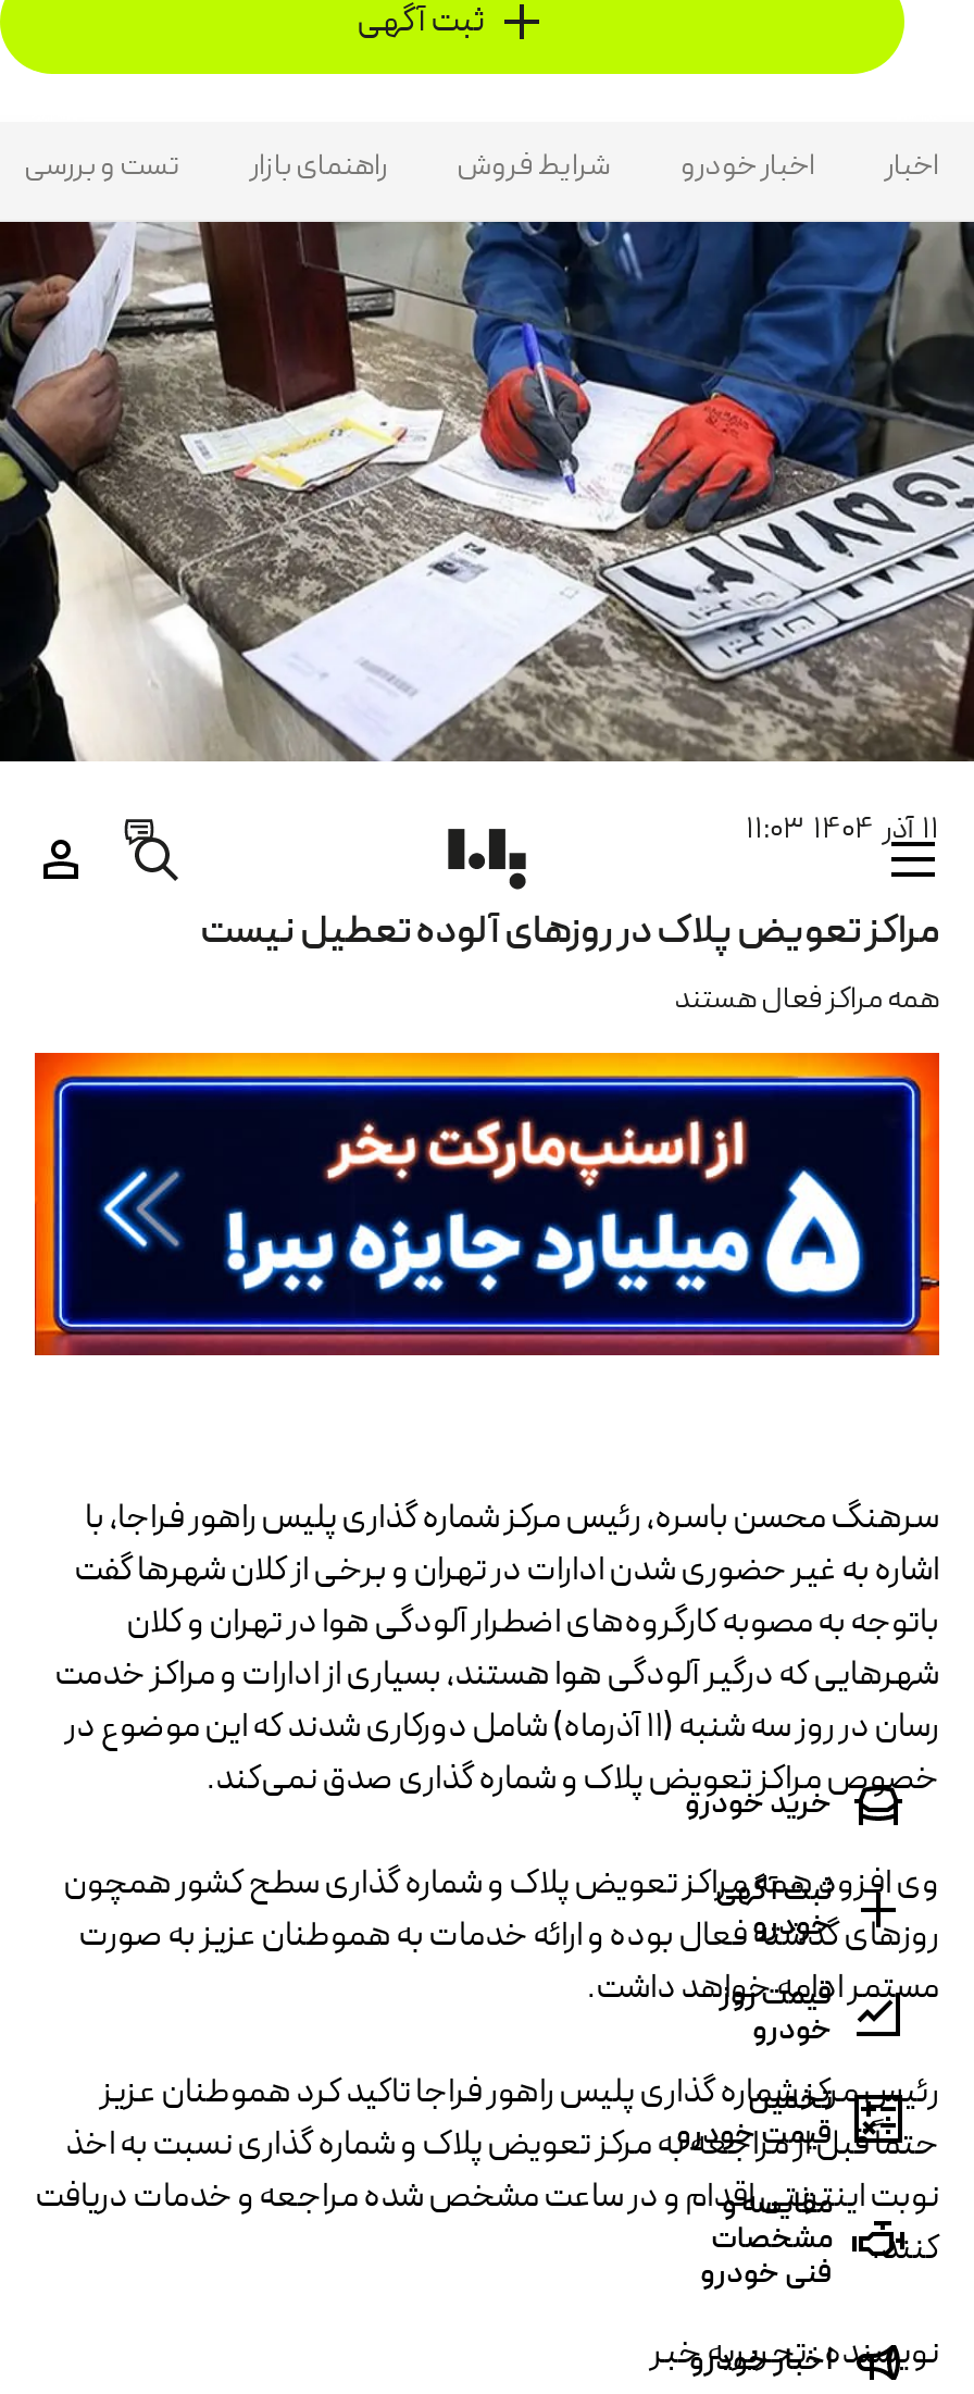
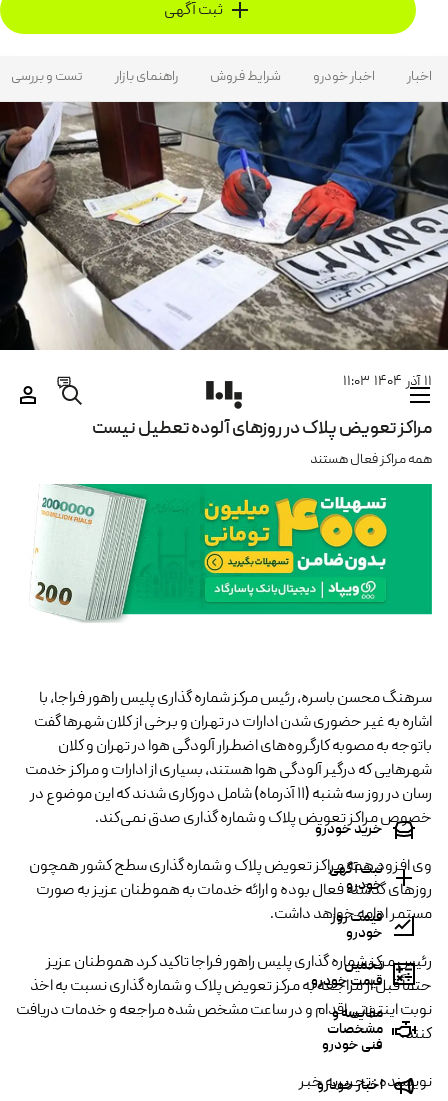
[33,1051,941,1357] [image] -> [16,483,433,623] [image]

